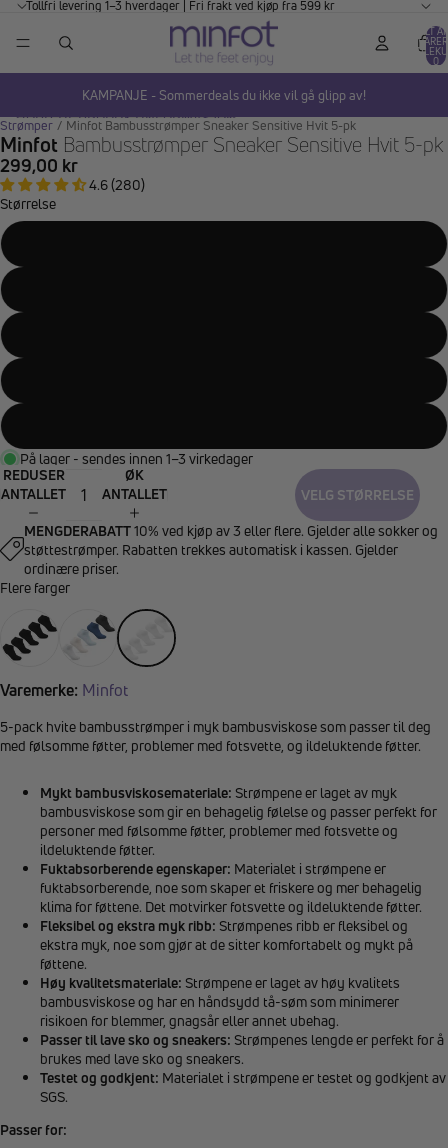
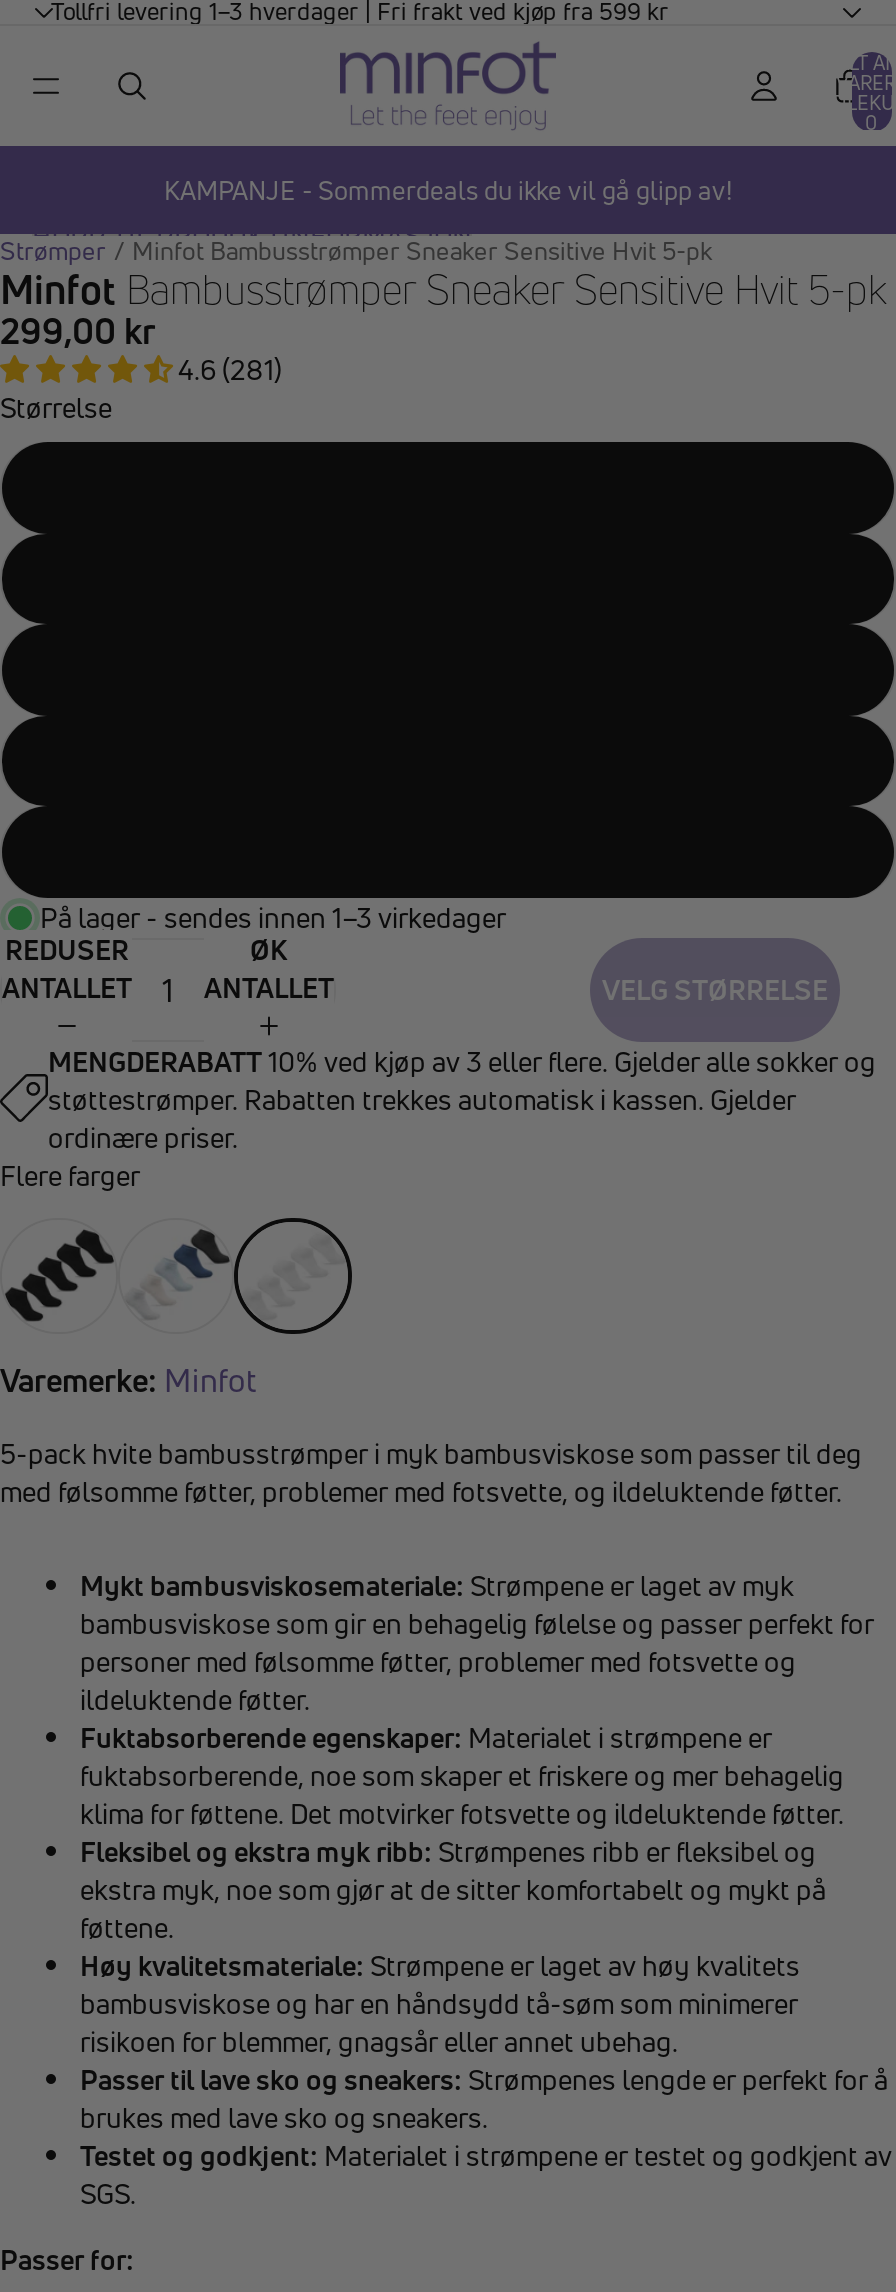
[89,175,145,194] 4.6 (280) -> [178,350,282,388] 4.6 (281)

